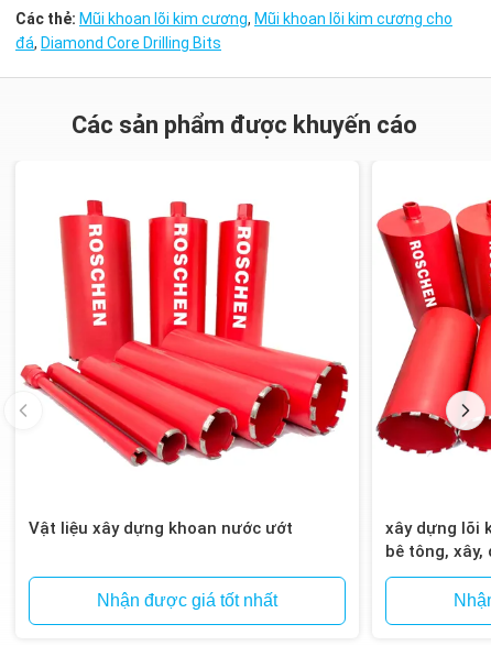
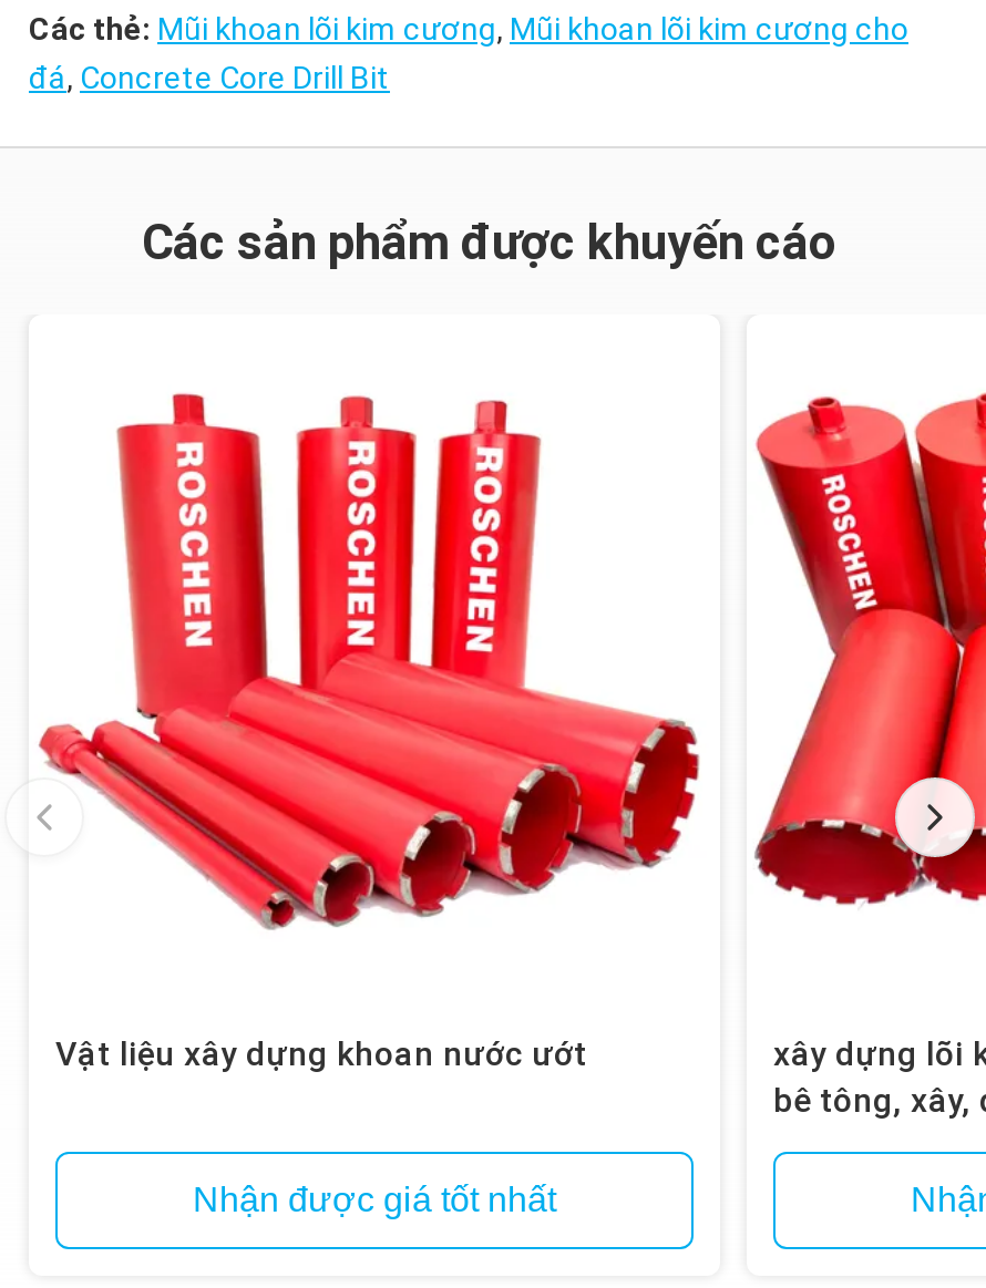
[15,34,221,52] đá, Diamond Core Drilling Bits -> [29,60,390,95] đá, Concrete Core Drill Bit

